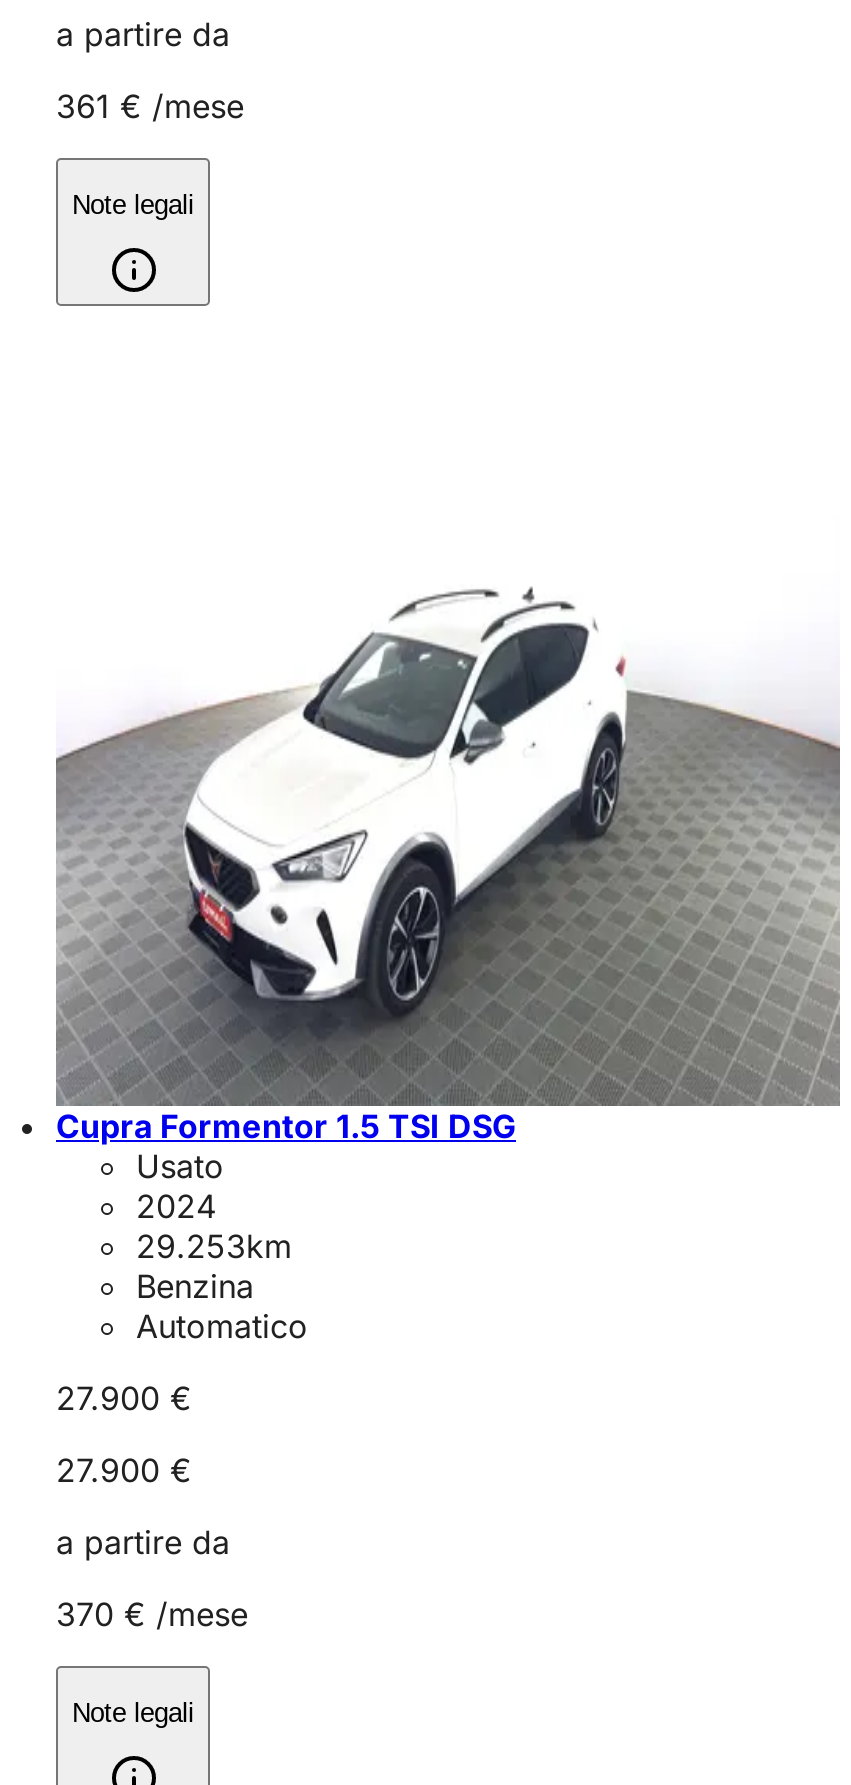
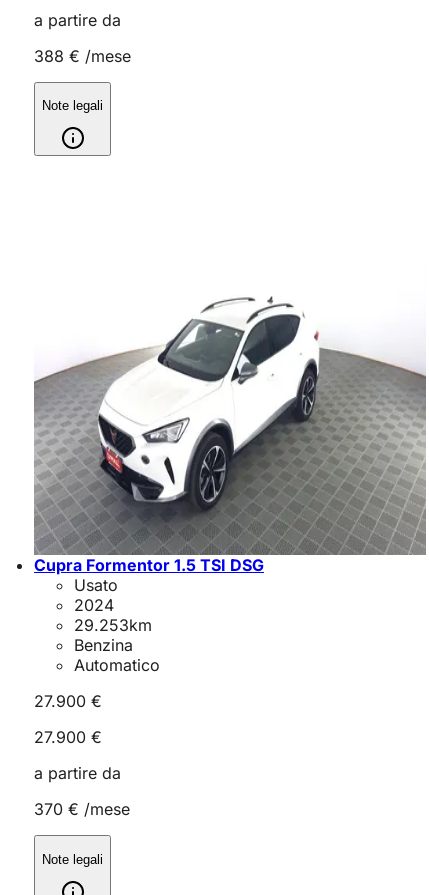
[56,86,244,126] 361 € /mese -> [34,45,131,65] 388 € /mese

